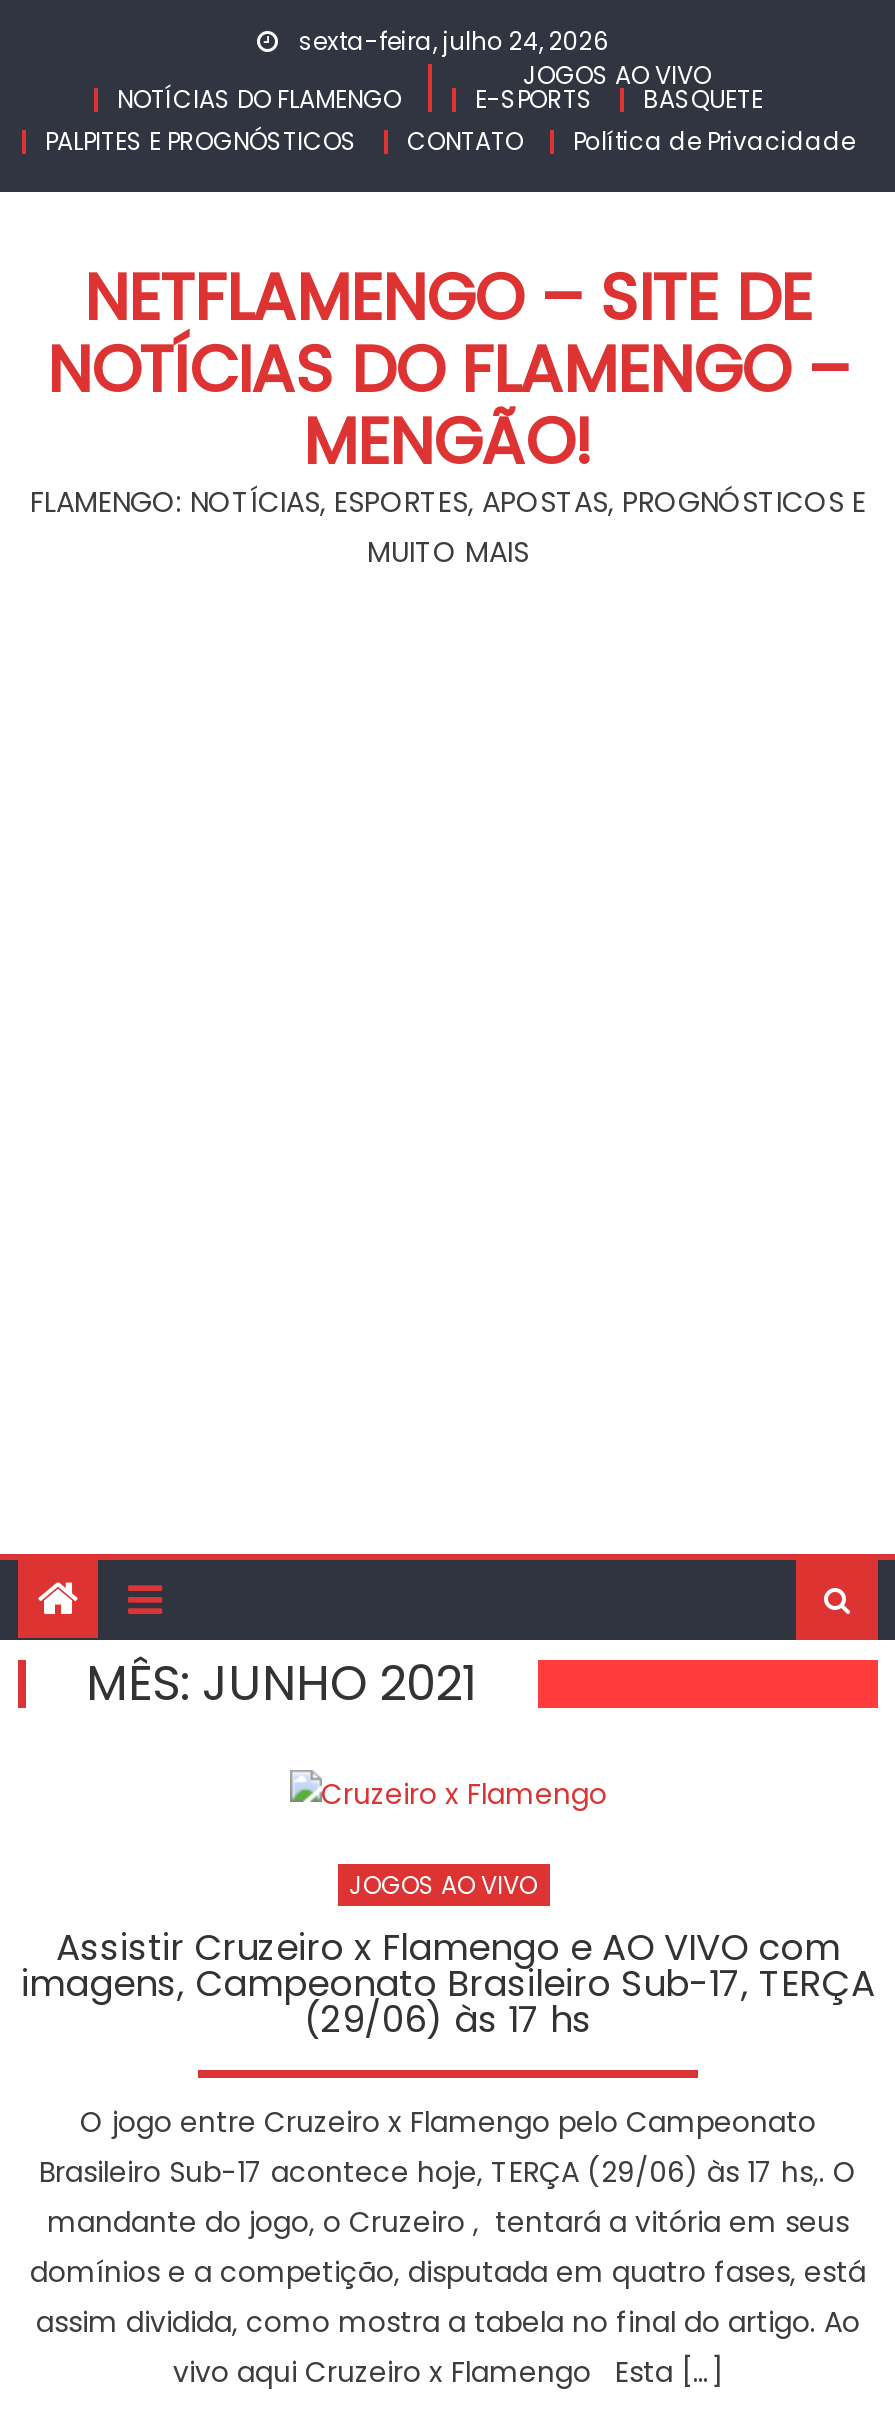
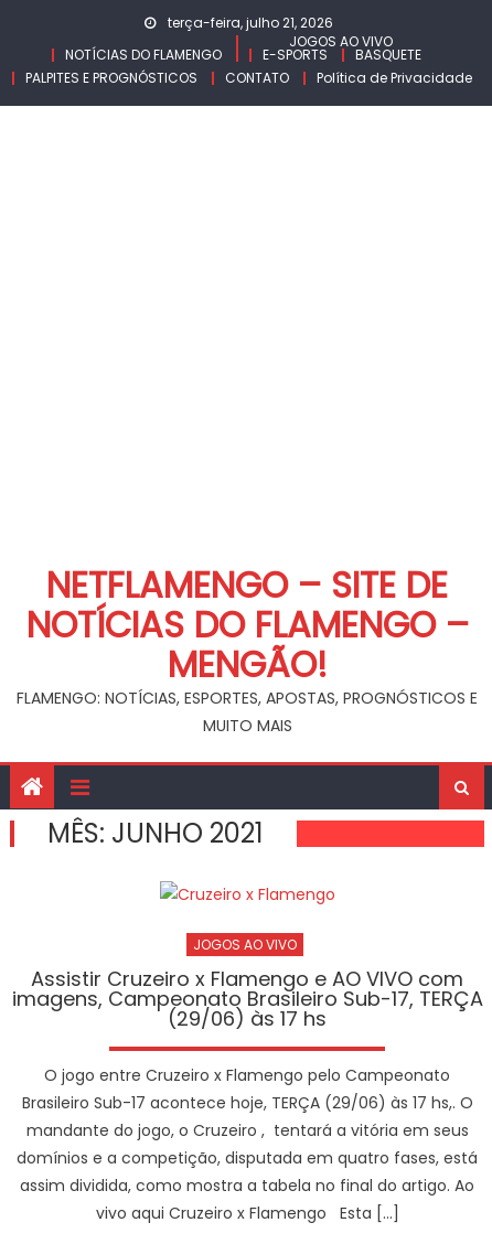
[293,24,609,58] sexta-feira, julho 24, 2026 -> [164,13,333,32] terça-feira, julho 21, 2026
moved [30,252,866,572] -> [17,560,478,737]: NETFLAMENGO – SITE DE | NOTÍCIAS DO FLAMENGO – | MENGÃO! | FLAMENGO: NOTÍCIAS, ESPORTES, APOSTAS, PROGNÓSTICOS E | MUITO MAIS

